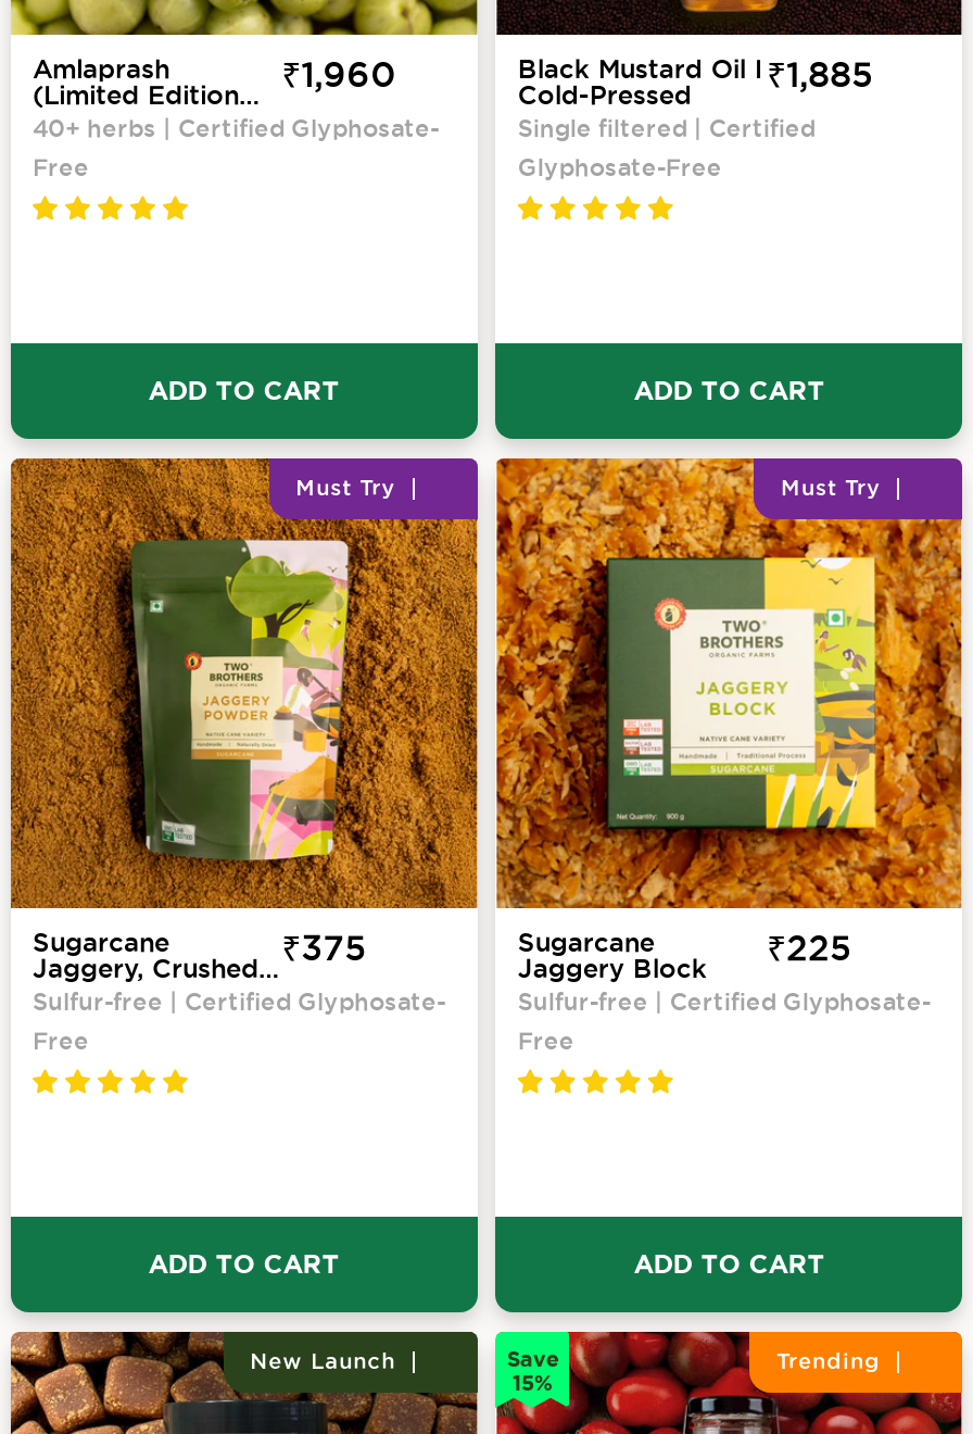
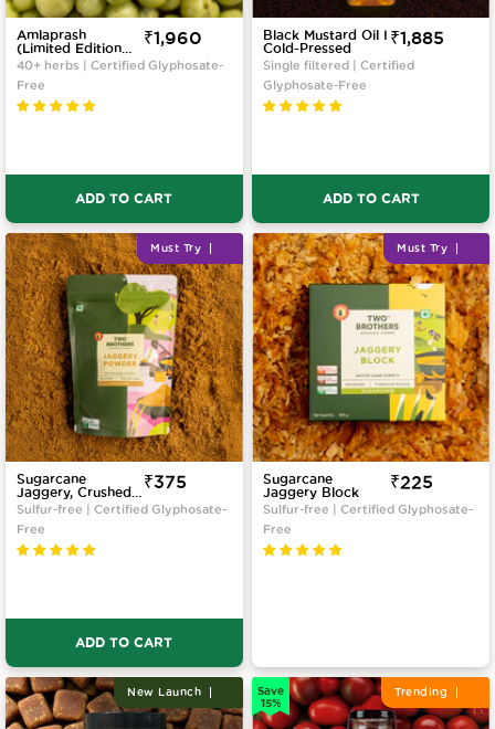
[493,1215,964,1314] [image] | ADD TO CART -> none

